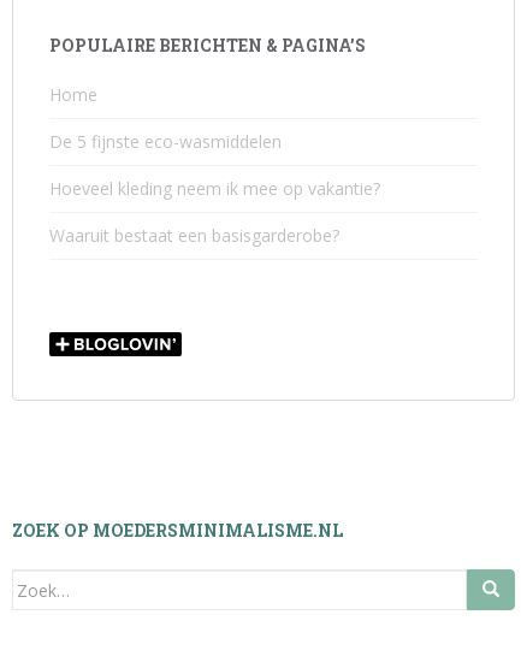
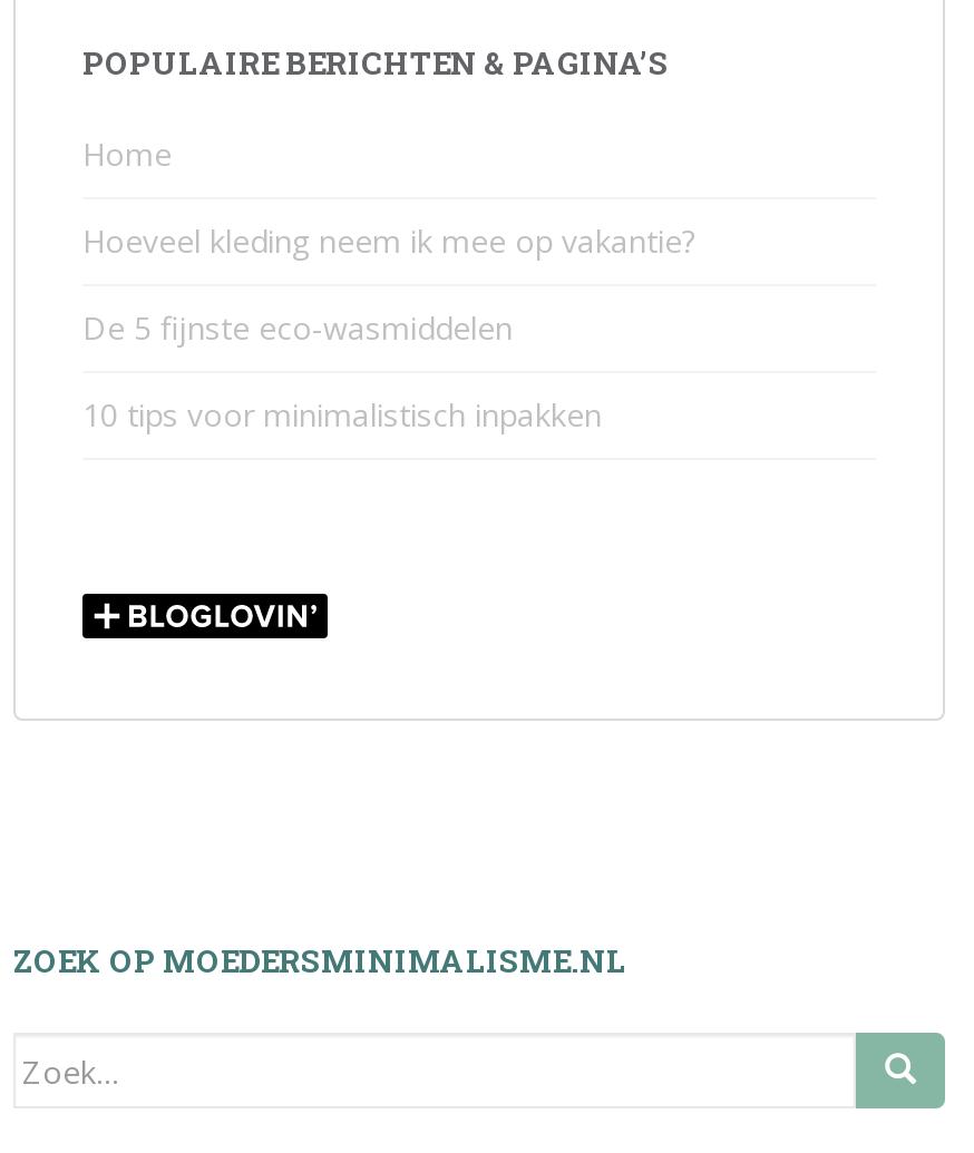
moved [49,130,282,153] -> [82,307,513,349]: De 5 fijnste eco-wasmiddelen
moved [49,177,380,200] -> [82,220,695,262]: Hoeveel kleding neem ik mee op vakantie?
[49,224,339,247] Waaruit bestaat een basisgarderobe? -> [82,394,602,436] 10 tips voor minimalistisch inpakken

